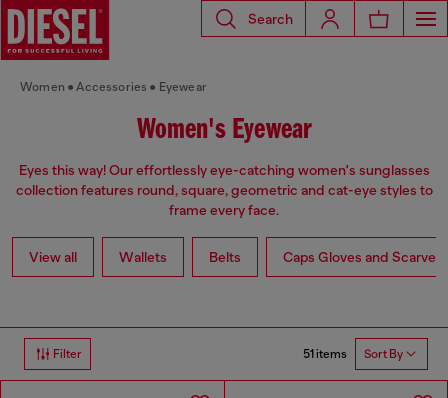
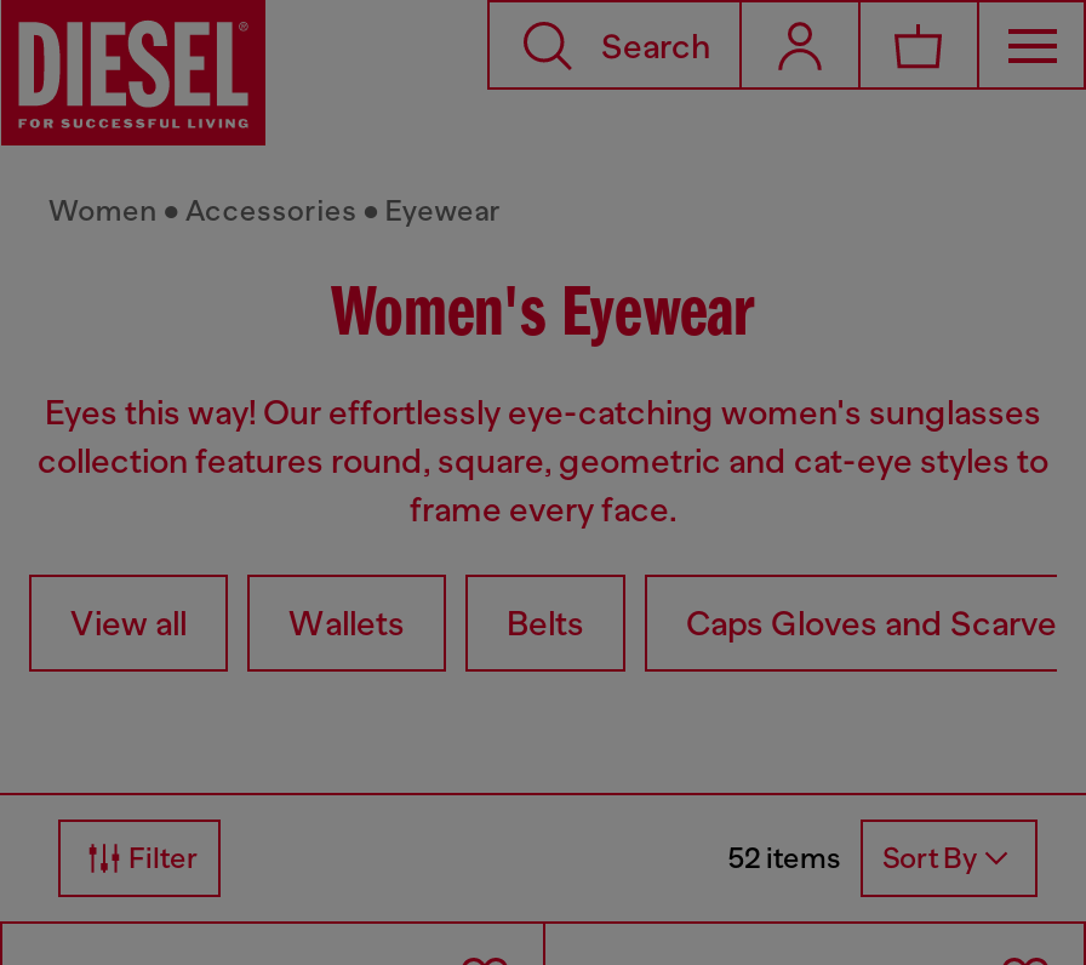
[303,347,403,361] 51 items Sort By -> [727,841,977,876] 52 items Sort By

